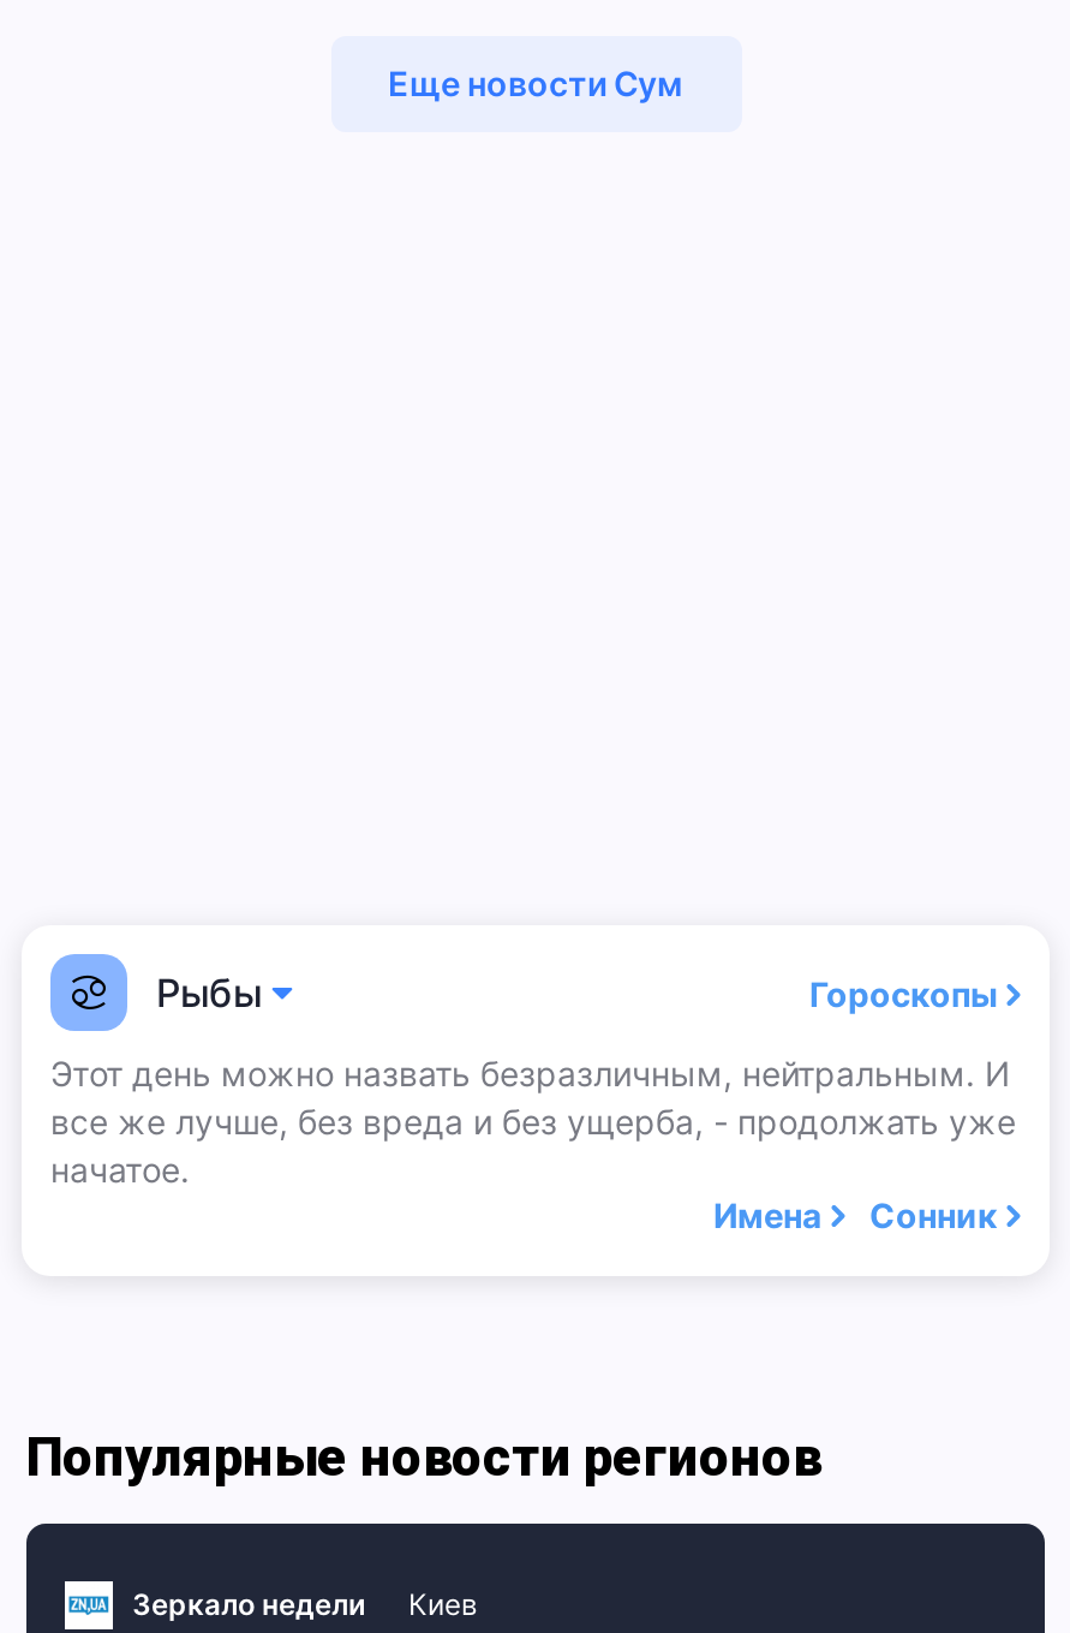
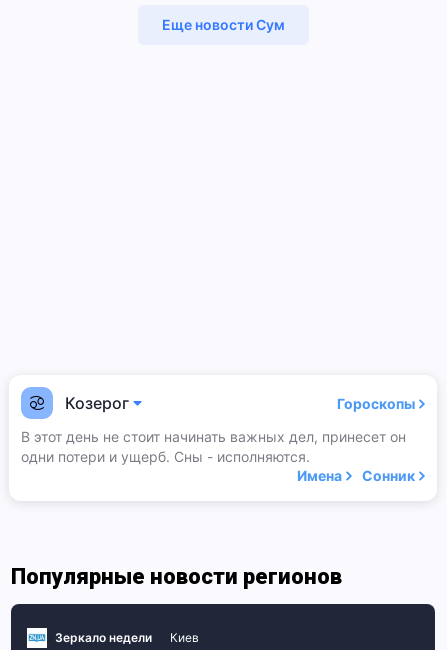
[156,969,262,1017] Рыбы -> [65,393,129,413] Козерог
[50,1053,1016,1190] Этот день можно назвать безразличным, нейтральным. И | все же лучше, без вреда и без ущерба, - продолжать уже | начатое. -> [21,428,406,465] В этот день не стоит начинать важных дел, принесет он | одни потери и ущерб. Сны - исполняются.

